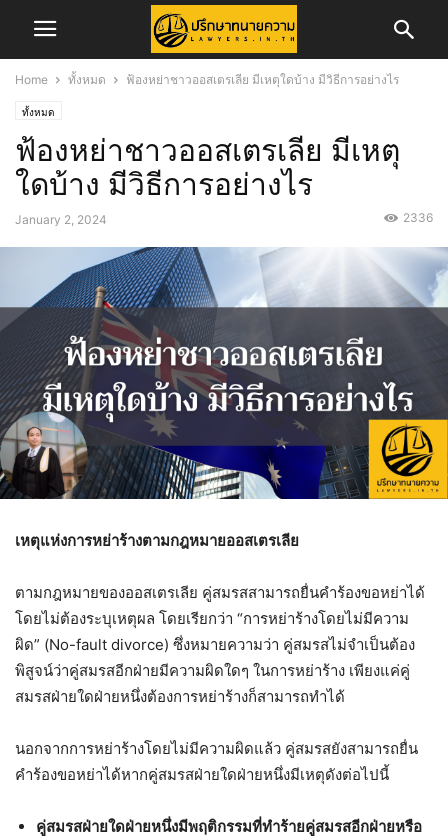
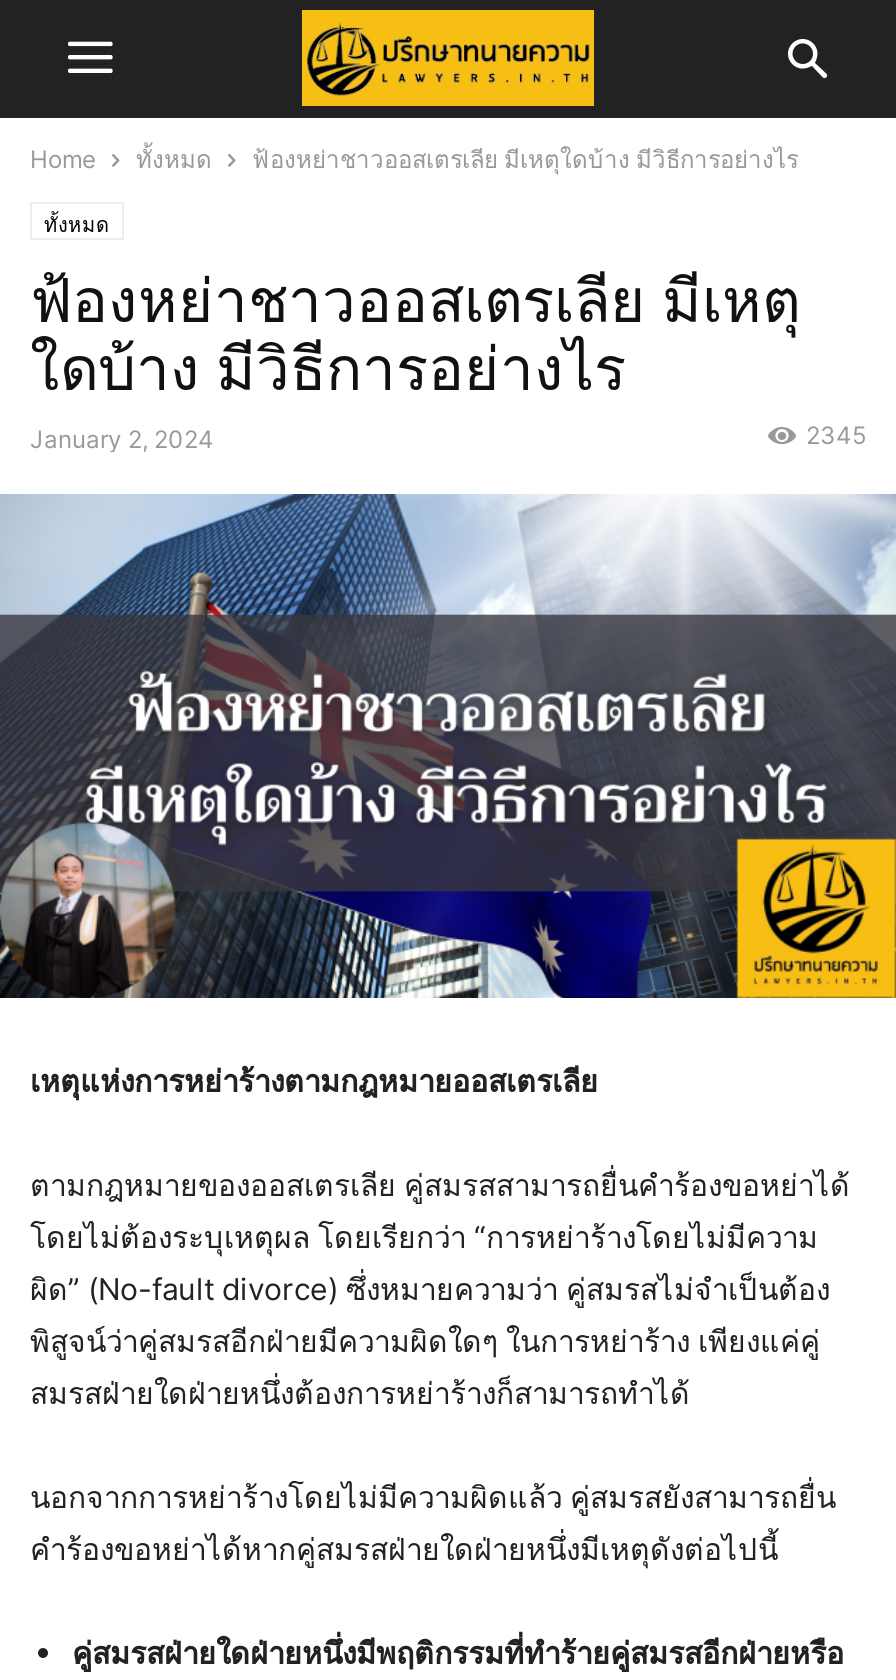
[403,210,433,225] 2336 -> [806,420,866,450] 2345

